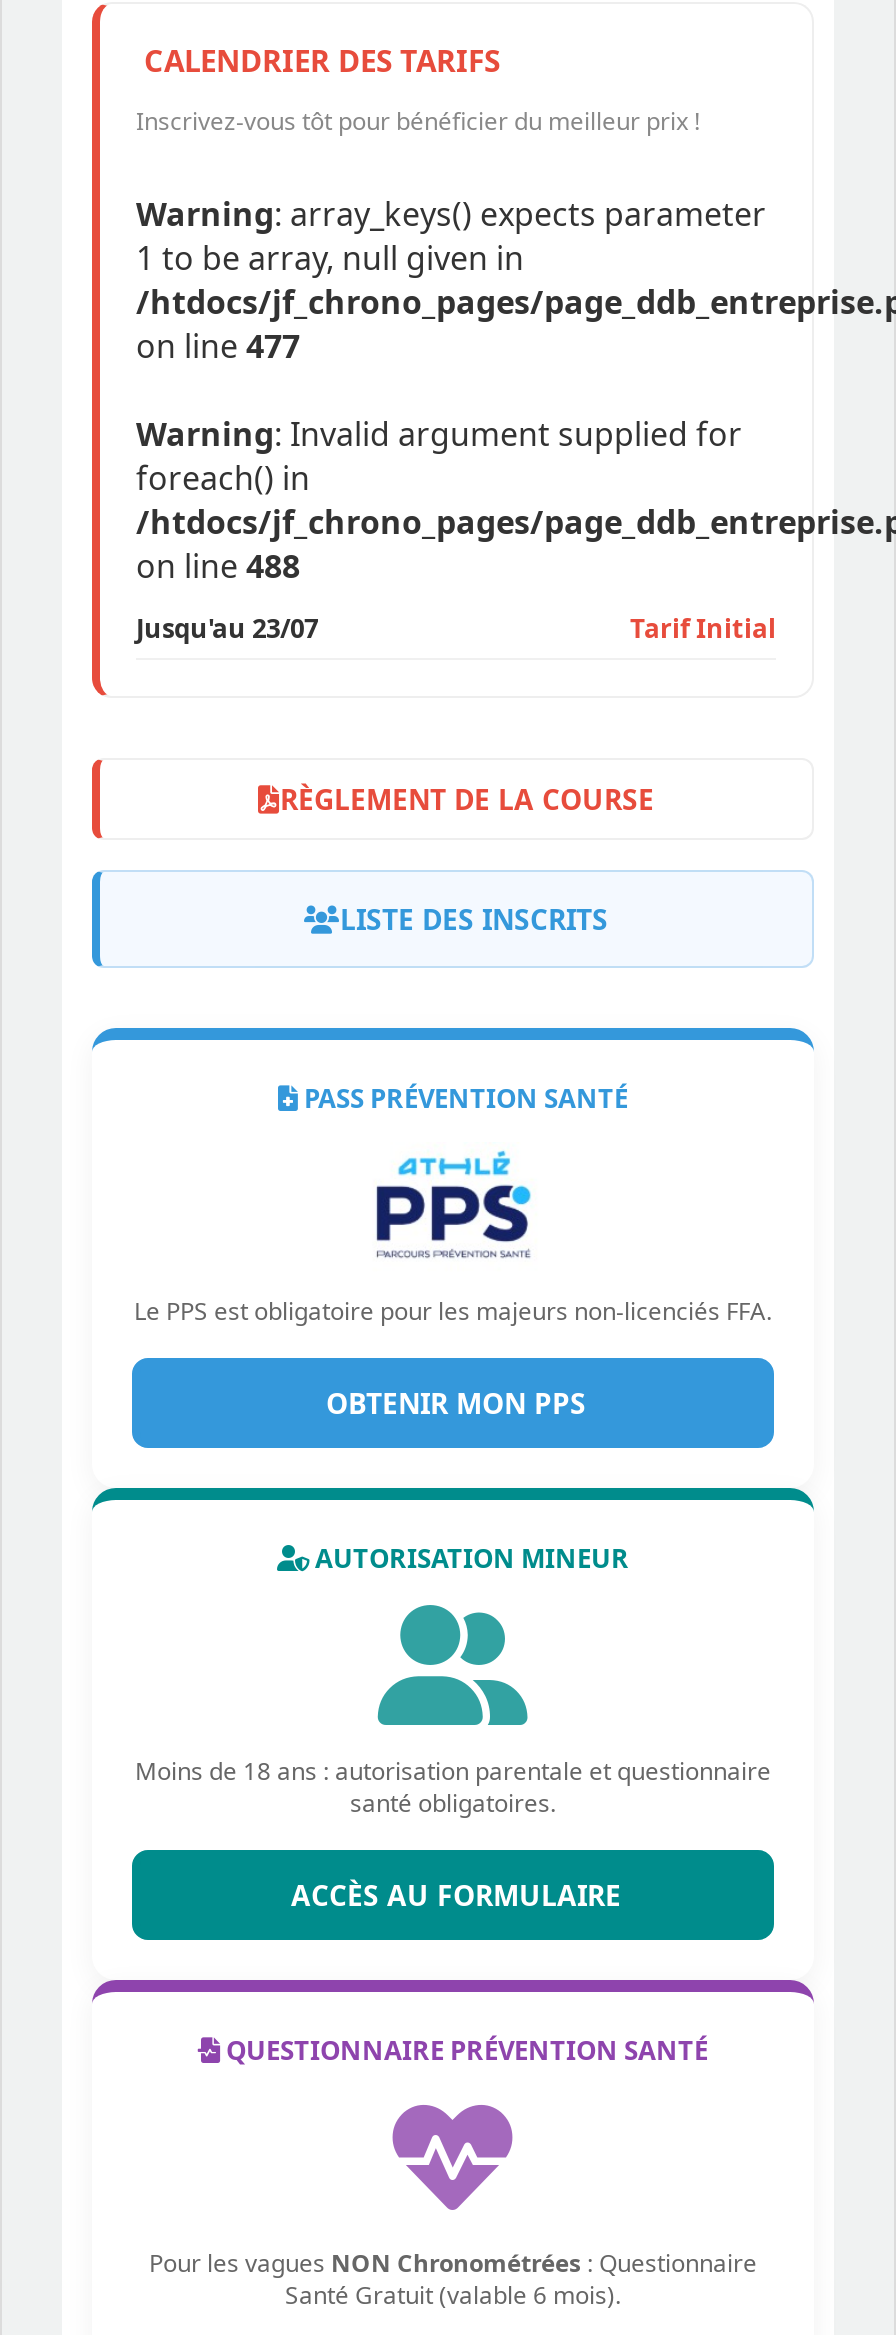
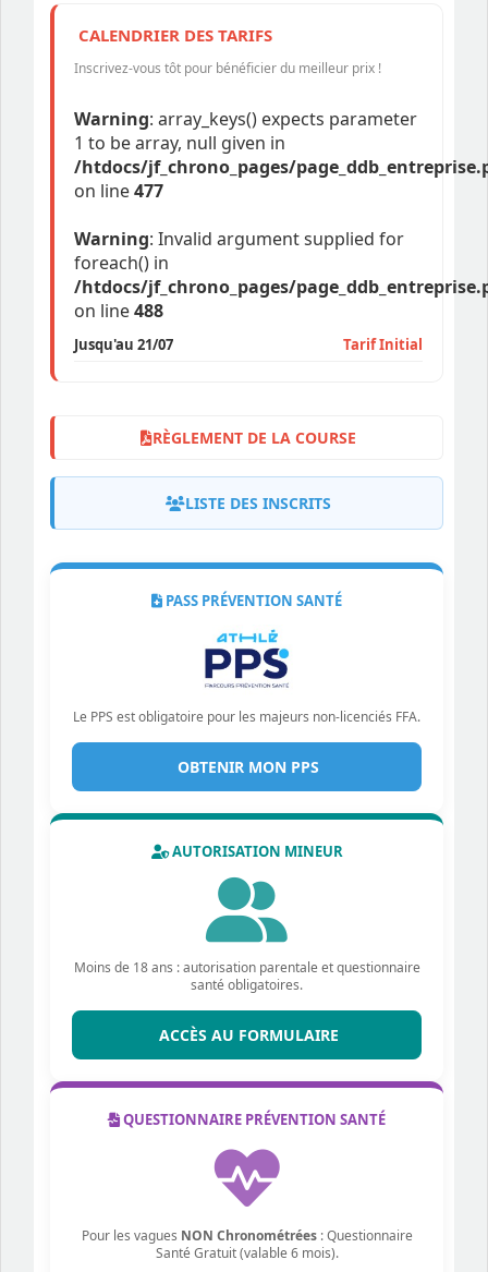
[136,611,318,647] Jusqu'au 23/07 -> [74,335,173,355] Jusqu'au 21/07

